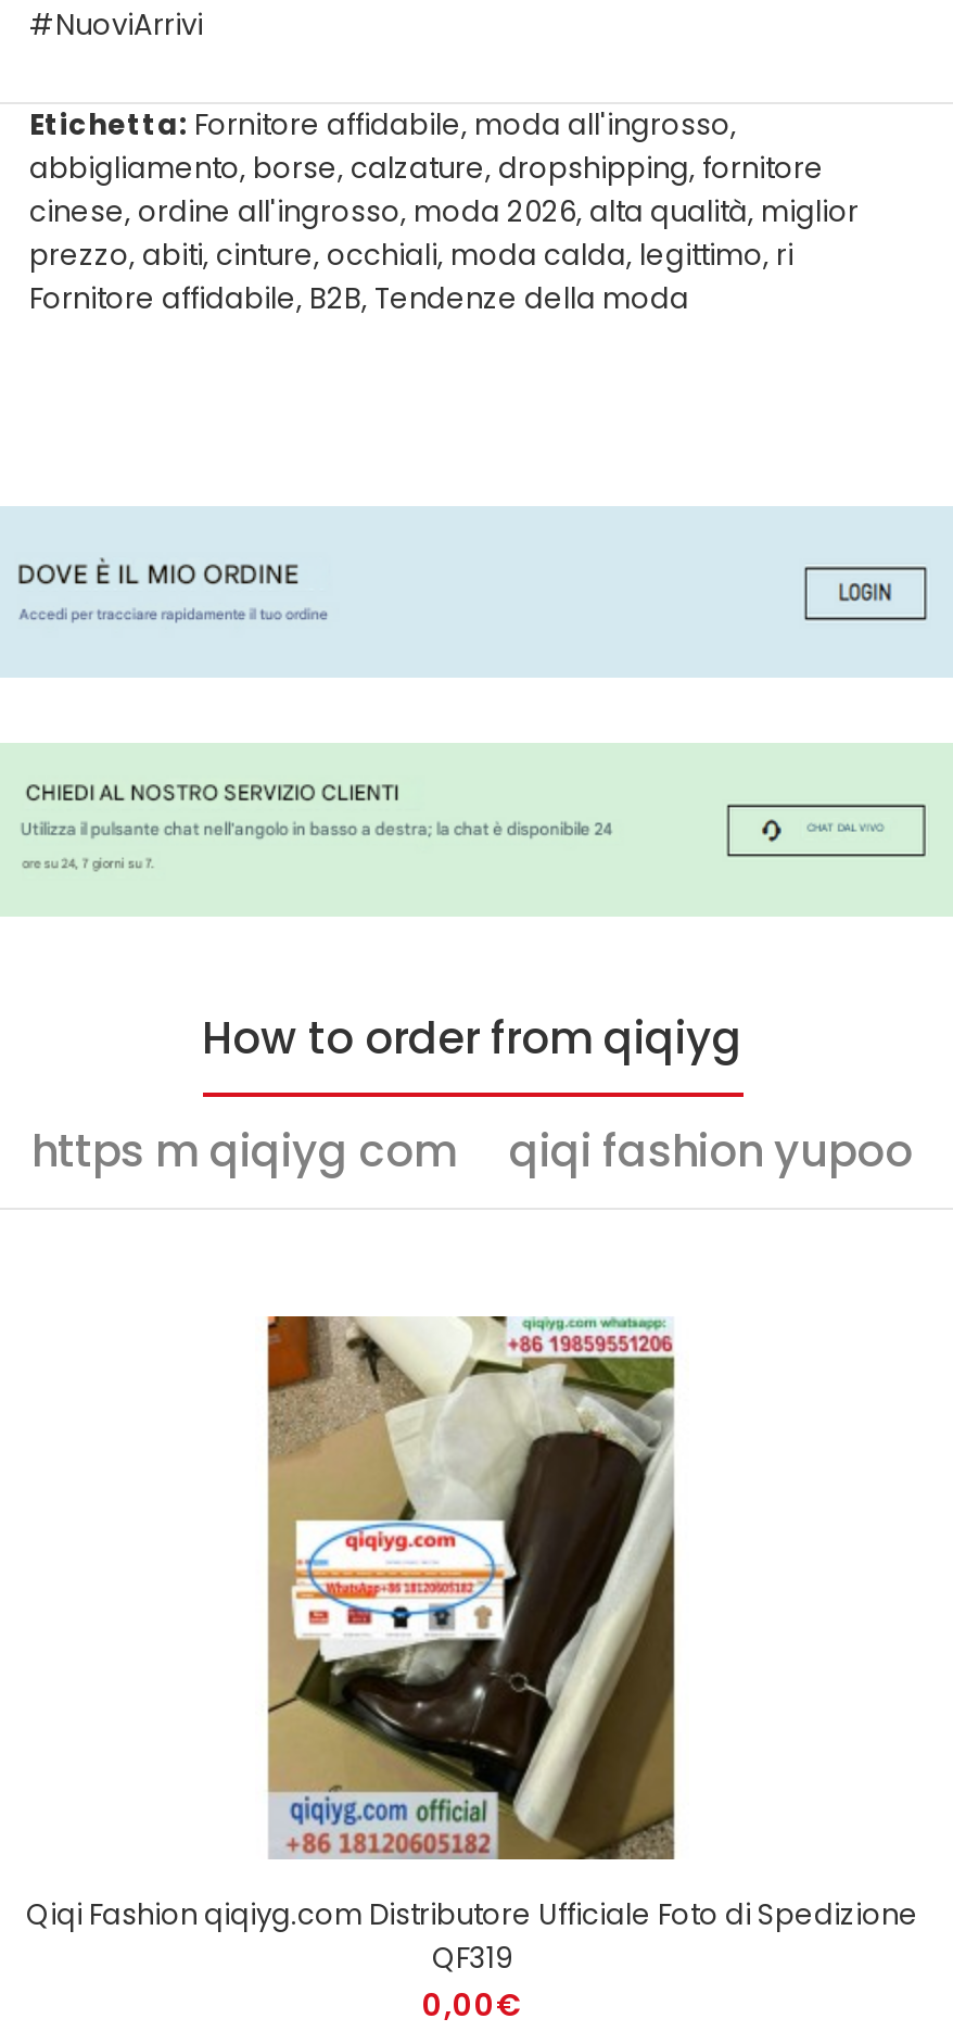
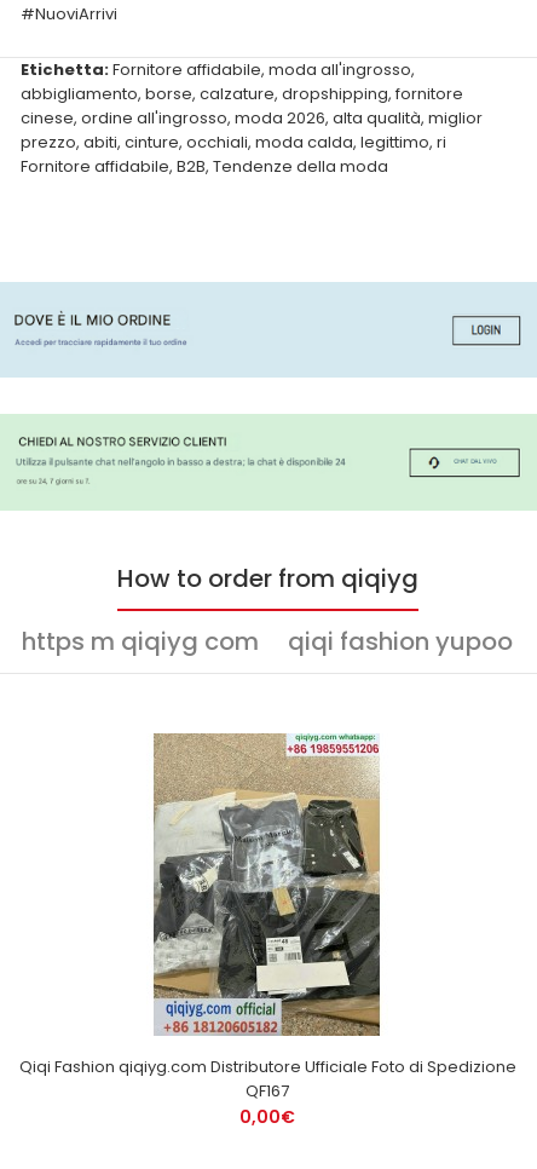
[266,1316,676,1978] [image] | QF319 -> [152,733,381,1102] [image] | QF167

